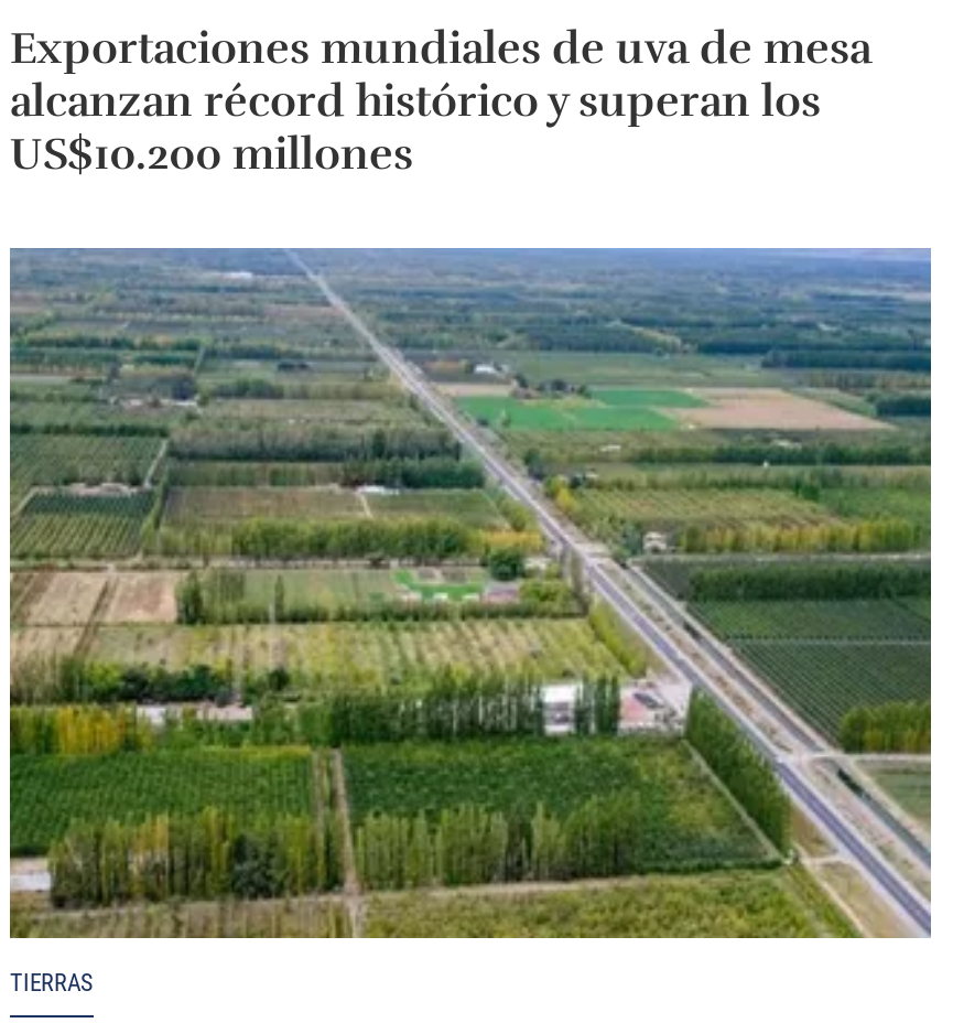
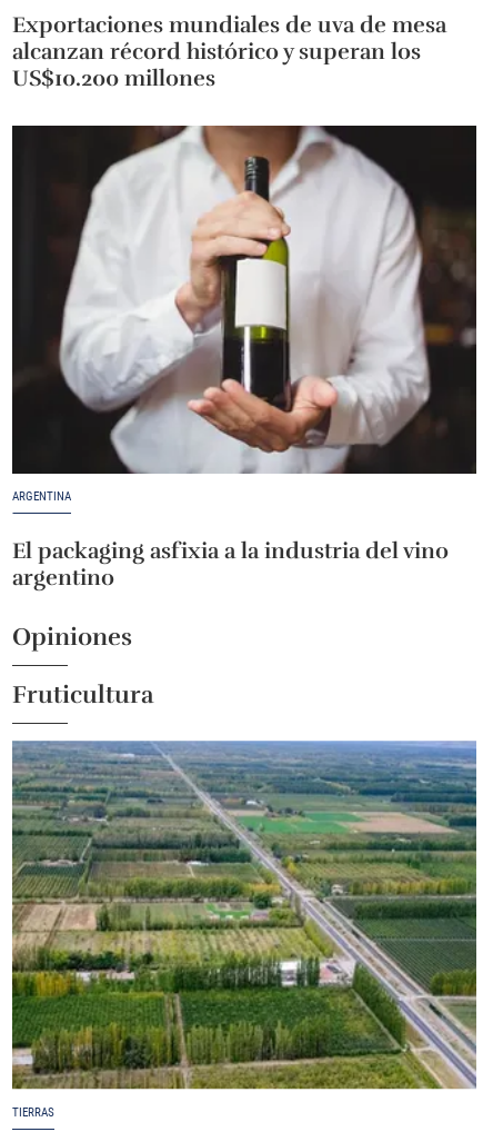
none -> [11,125,477,709] [image] | ARGENTINA | El packaging asfixia a la industria del vino | argentino | Opiniones | Fruticultura

